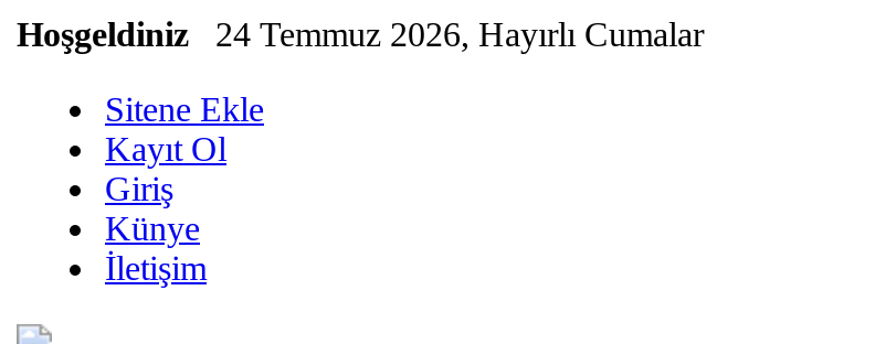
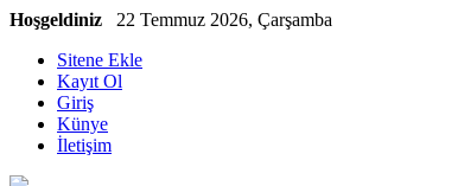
[215,15,704,53] 24 Temmuz 2026, Hayırlı Cumalar -> [116,9,332,30] 22 Temmuz 2026, Çarşamba

